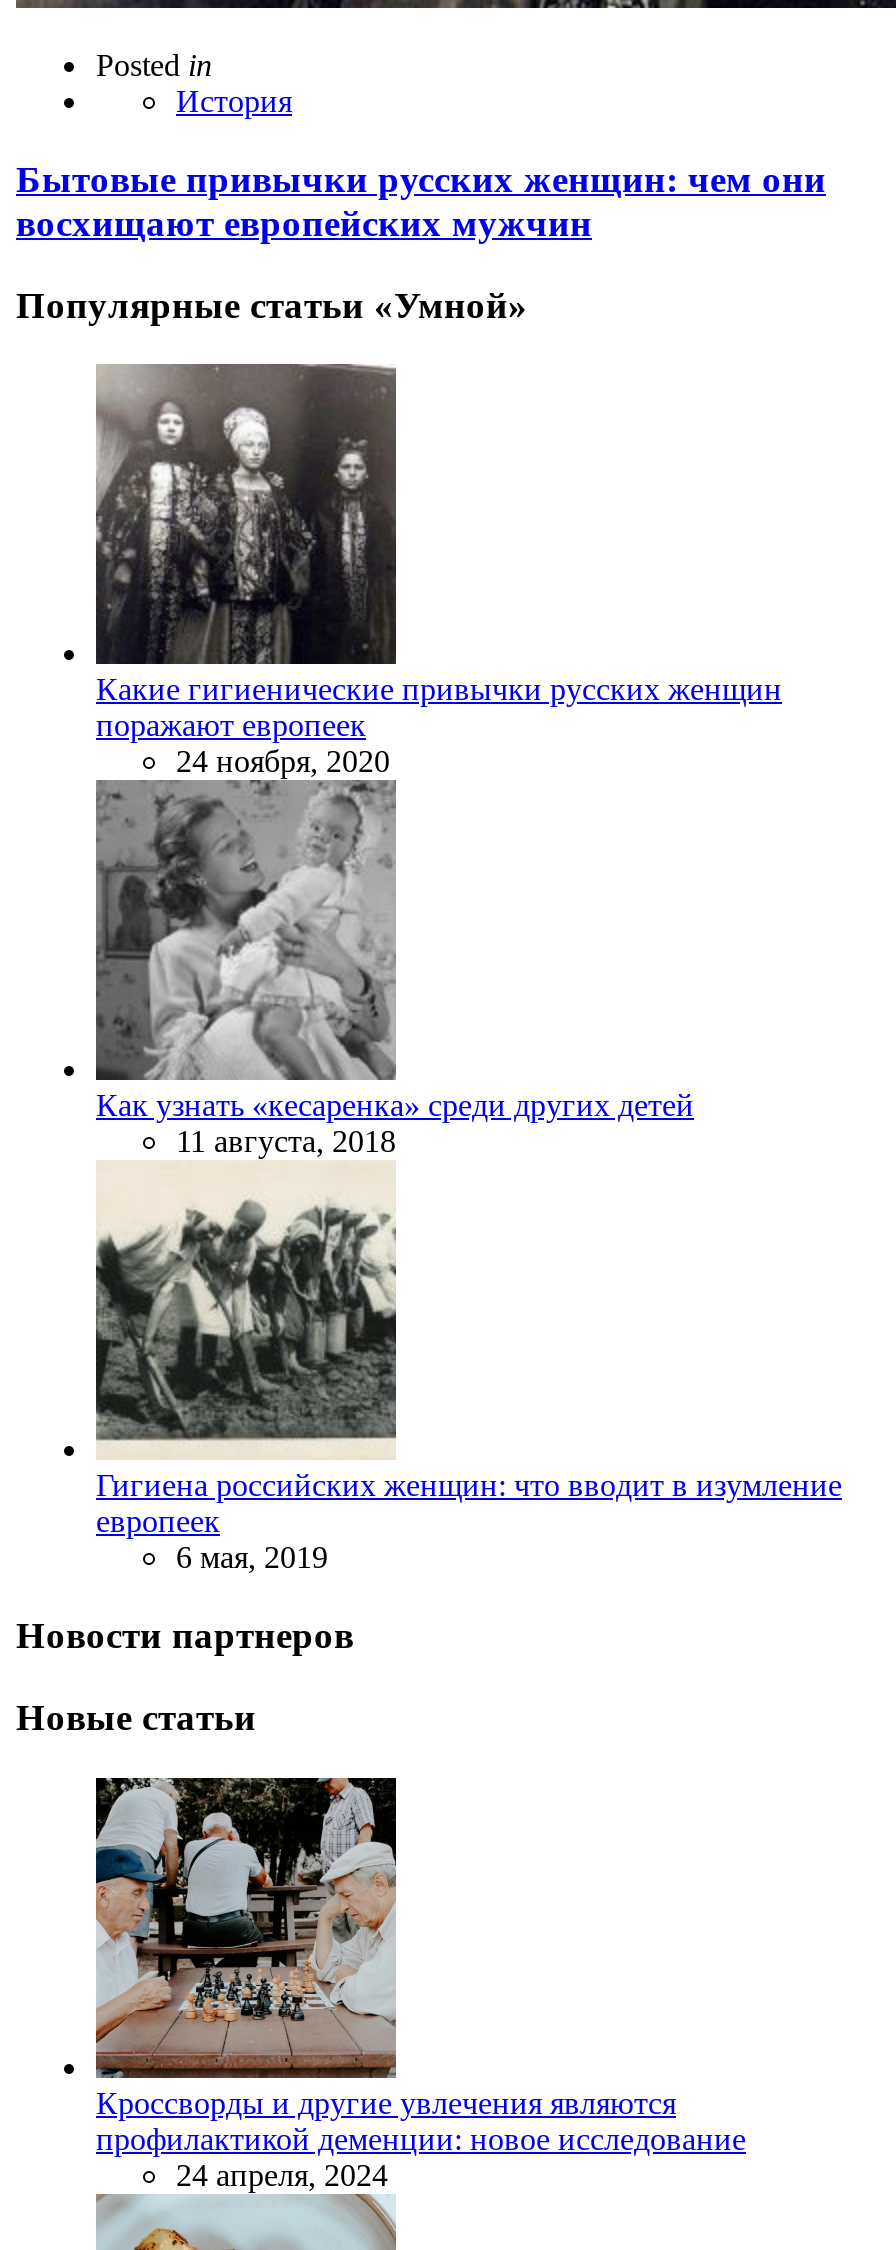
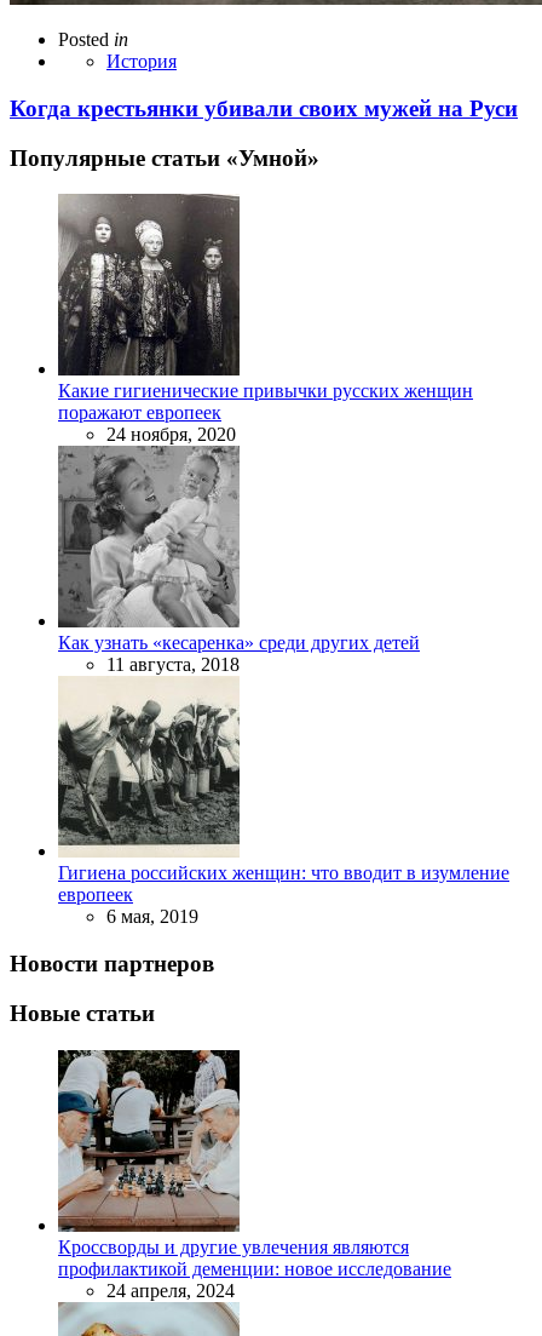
[16,158,826,244] Бытовые привычки русских женщин: чем они | восхищают европейских мужчин -> [10,96,518,121] Когда крестьянки убивали своих мужей на Руси

